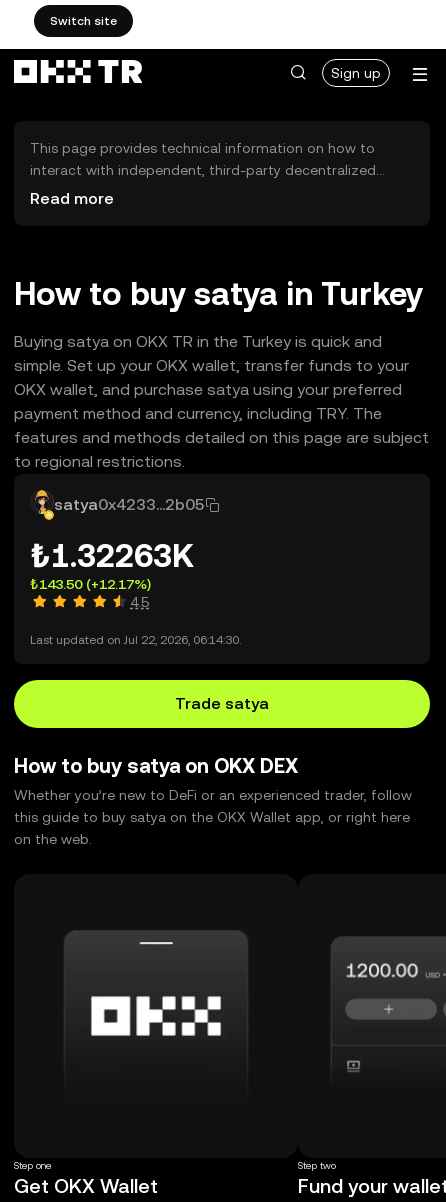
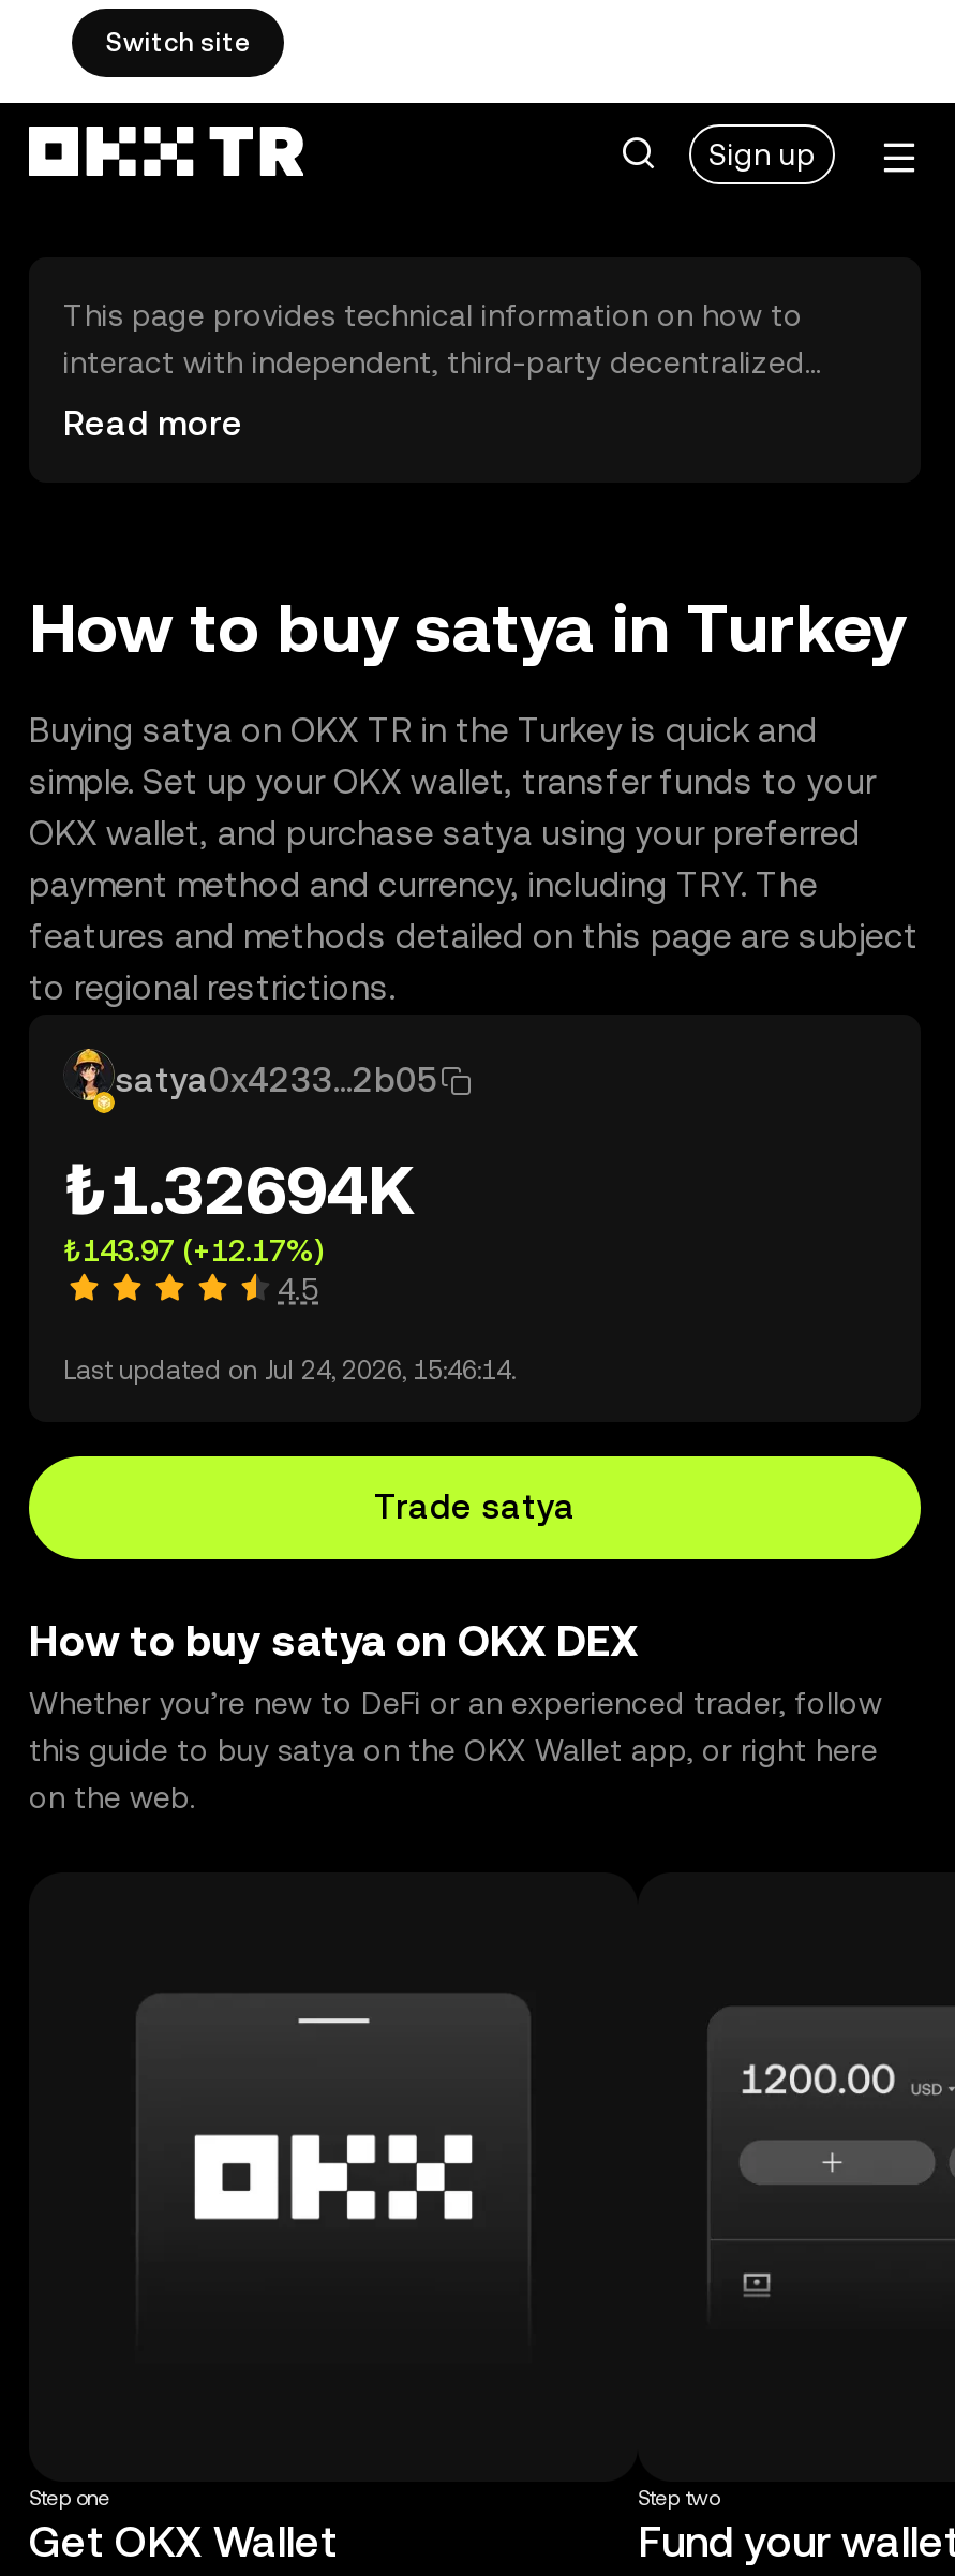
[30,537,194,592] ₺1.32263K | ₺143.50 (+12.17%) -> [63,1150,415,1268] ₺1.32694K | ₺143.97 (+12.17%)
[30,633,241,647] Last updated on Jul 22, 2026, 06:14:30. -> [63,1356,516,1386] Last updated on Jul 24, 2026, 15:46:14.

